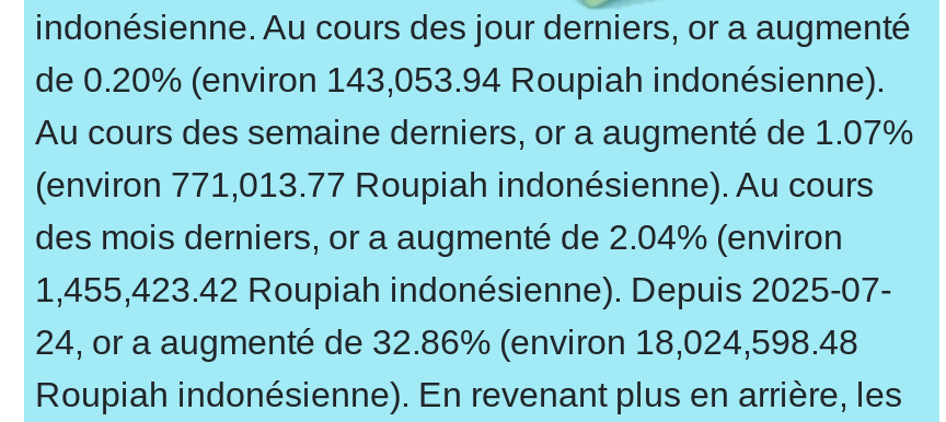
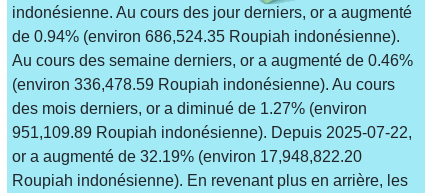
[35,61,913,361] de 0.20% (environ 143,053.94 Roupiah indonésienne). | Au cours des semaine derniers, or a augmenté de 1.07% | (environ 771,013.77 Roupiah indonésienne). Au cours | des mois derniers, or a augmenté de 2.04% (environ | 1,455,423.42 Roupiah indonésienne). Depuis 2025-07- | 24, or a augmenté de 32.86% (environ 18,024,598.48 -> [12,28,413,165] de 0.94% (environ 686,524.35 Roupiah indonésienne). | Au cours des semaine derniers, or a augmenté de 0.46% | (environ 336,478.59 Roupiah indonésienne). Au cours | des mois derniers, or a diminué de 1.27% (environ | 951,109.89 Roupiah indonésienne). Depuis 2025-07-22, | or a augmenté de 32.19% (environ 17,948,822.20

